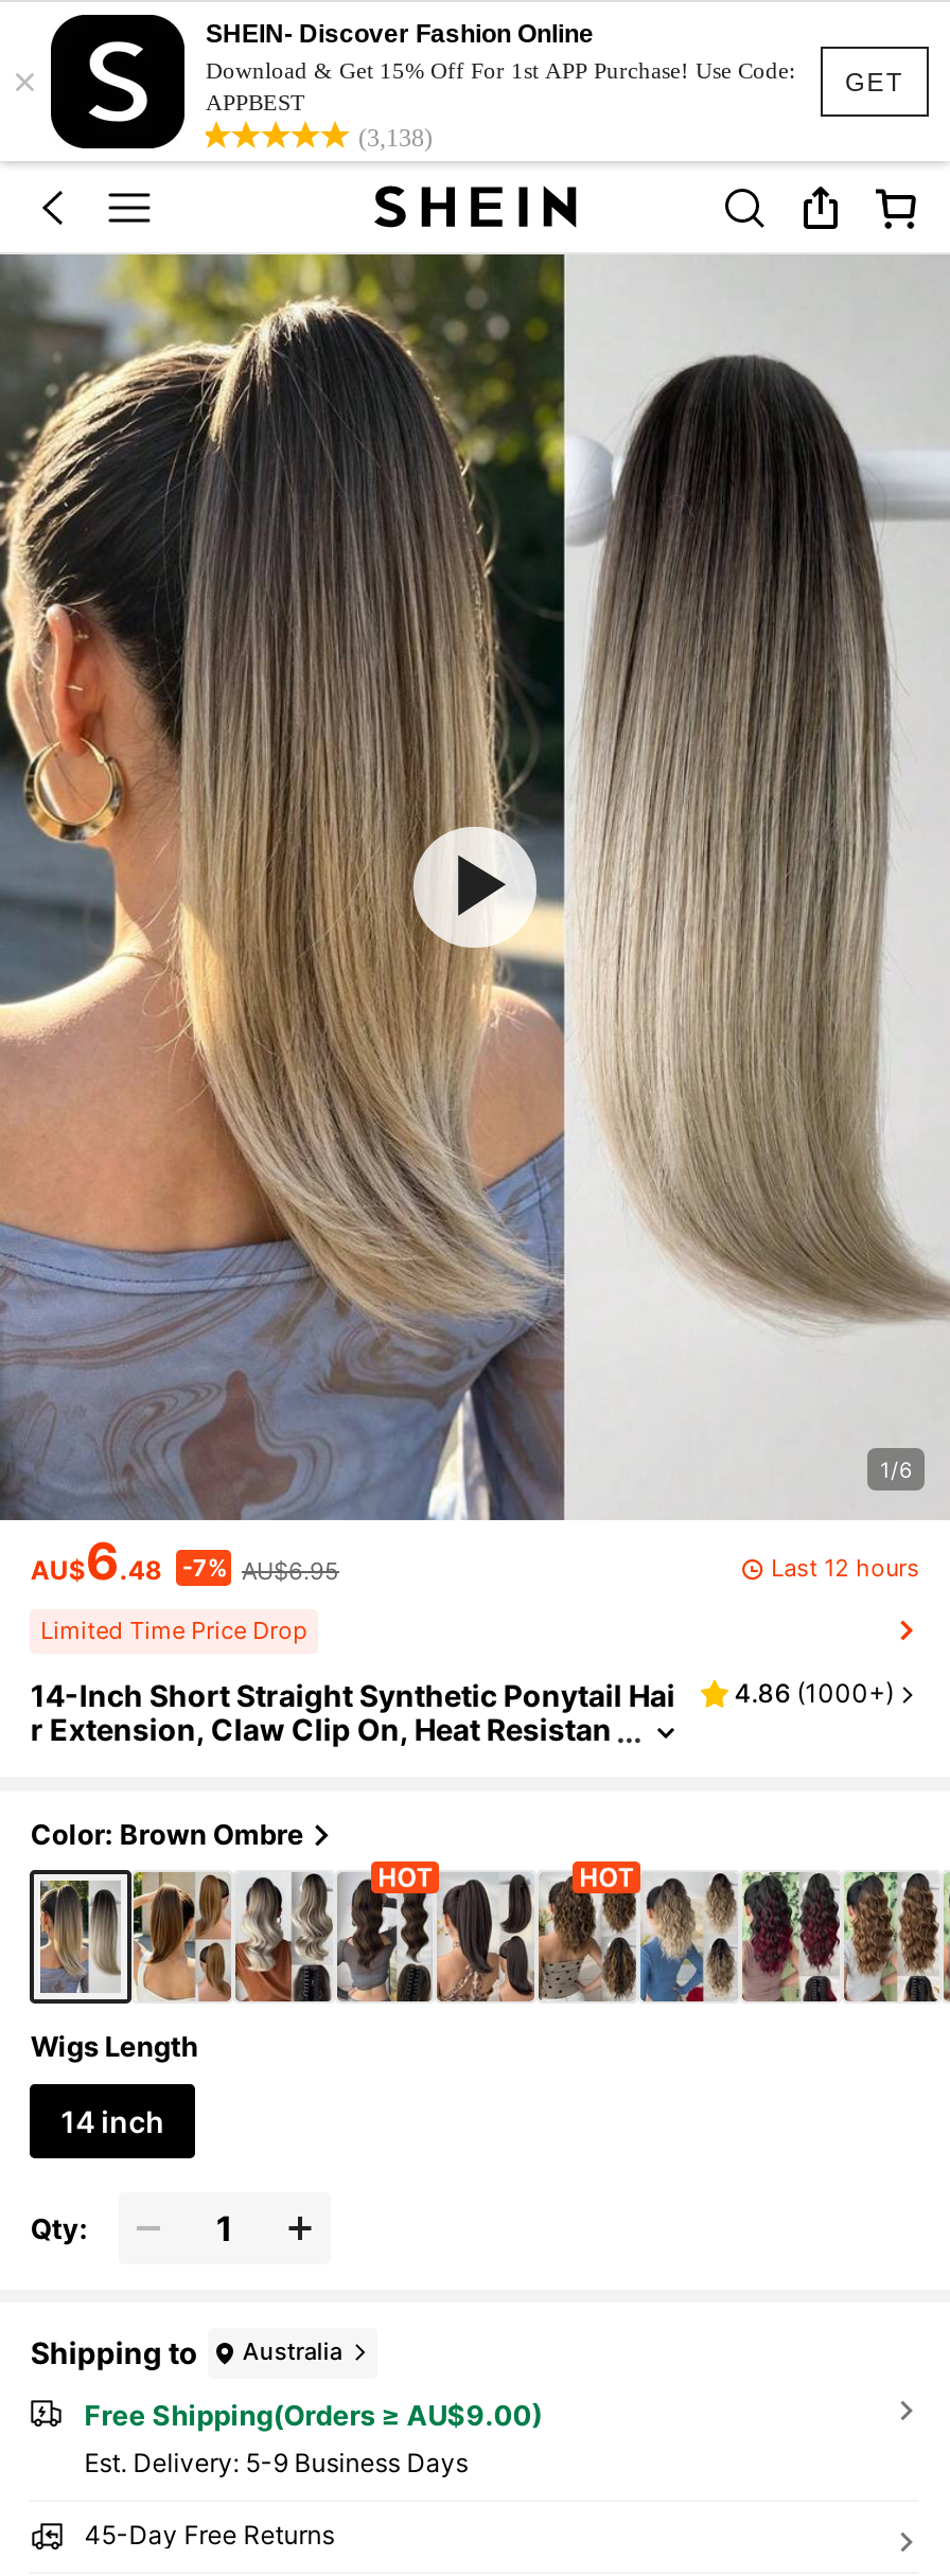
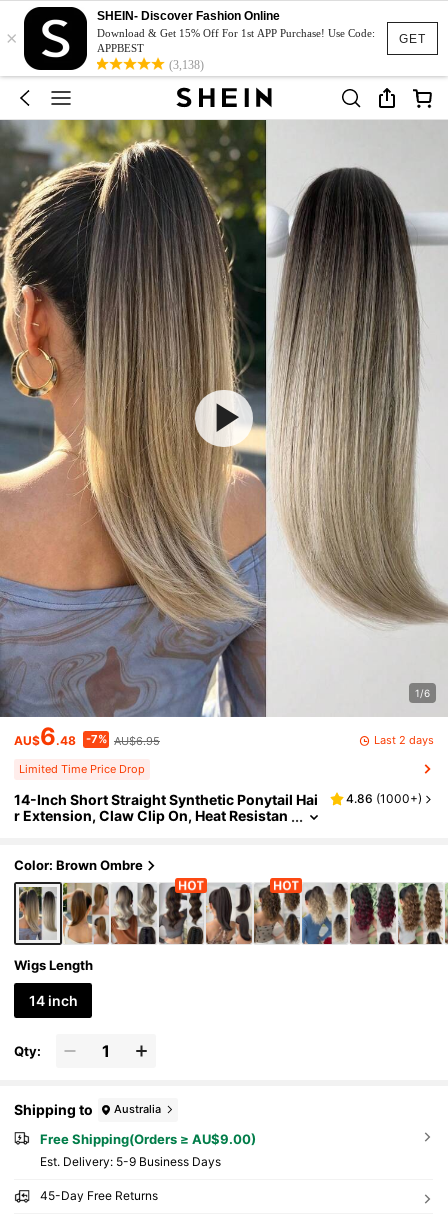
[771,1554,920,1584] Last 12 hours -> [374,733,434,747] Last 2 days

